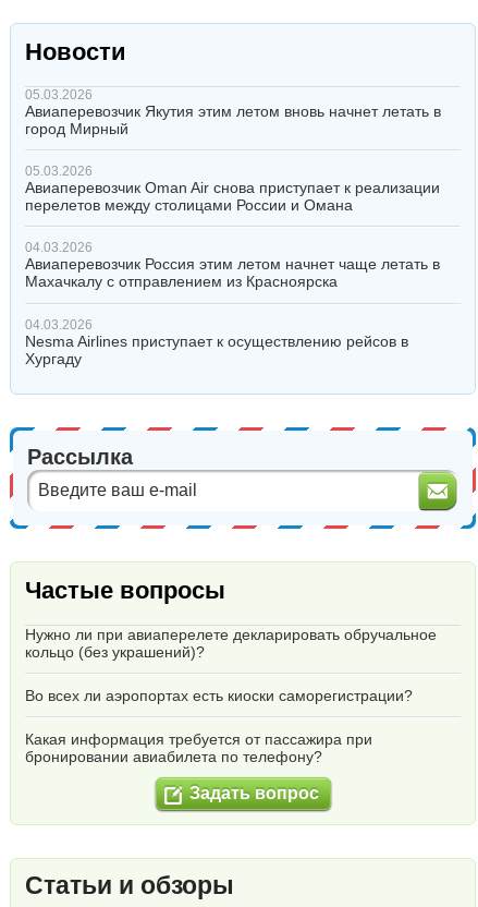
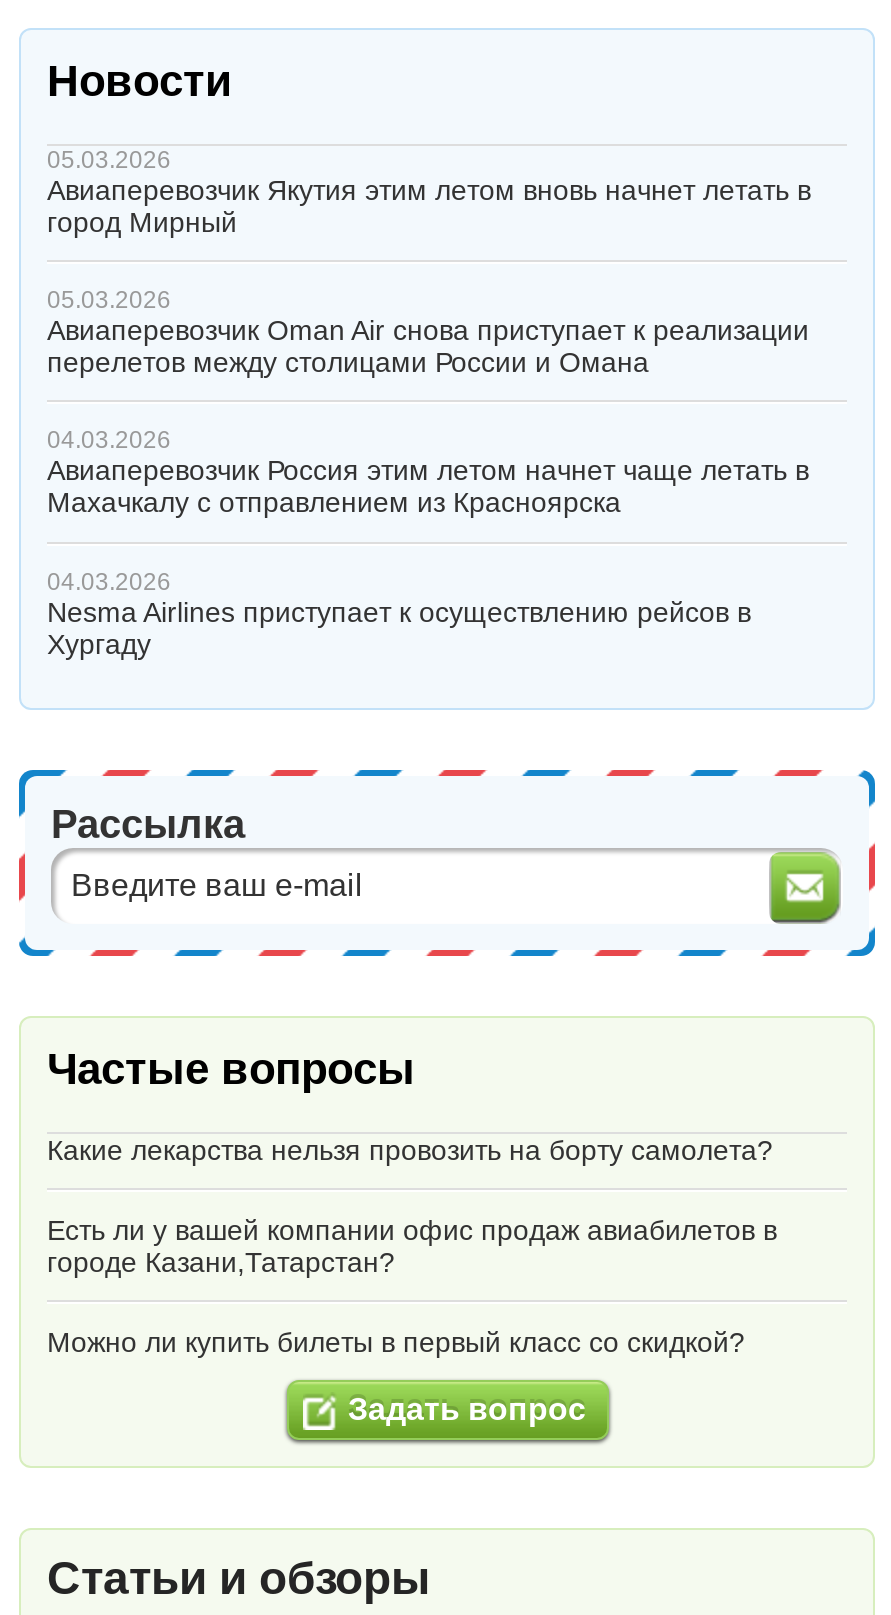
[25,625,437,660] Нужно ли при авиаперелете декларировать обручальное | кольцо (без украшений)? -> [47,1133,773,1165] Какие лекарства нельзя провозить на борту самолета?
[25,687,413,704] Во всех ли аэропортах есть киоски саморегистрации? -> [47,1214,777,1278] Есть ли у вашей компании офис продаж авиабилетов в | городе Казани,Татарстан?
[25,731,372,765] Какая информация требуется от пассажира при | бронировании авиабилета по телефону? -> [47,1326,745,1358] Можно ли купить билеты в первый класс со скидкой?

